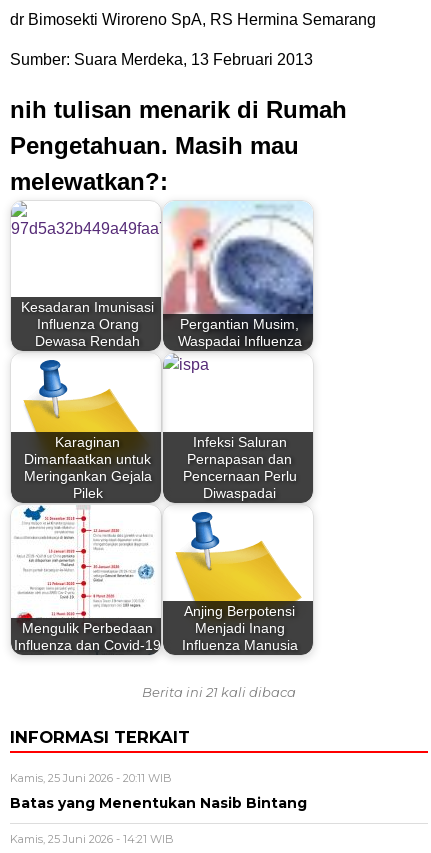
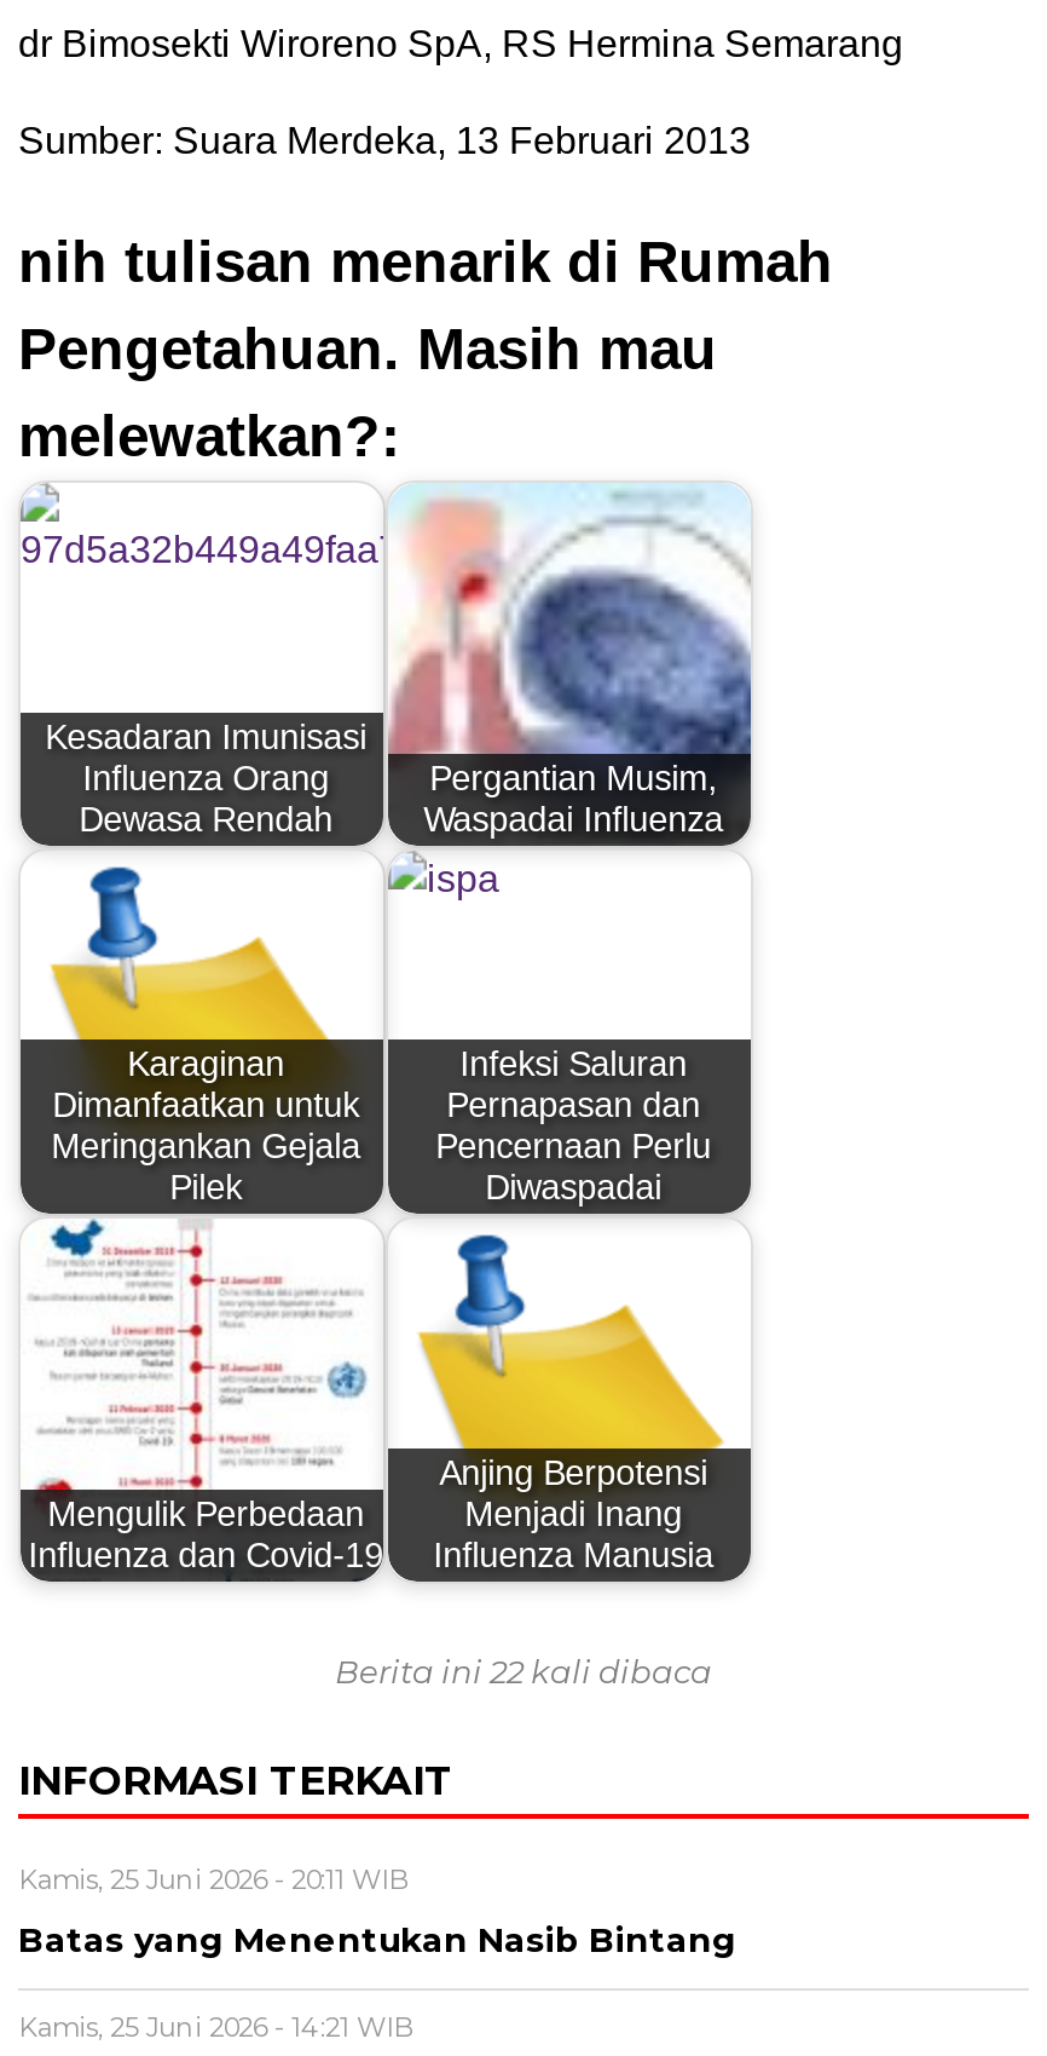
[142,684,296,700] Berita ini 21 kali dibaca -> [335,1650,712,1689] Berita ini 22 kali dibaca

